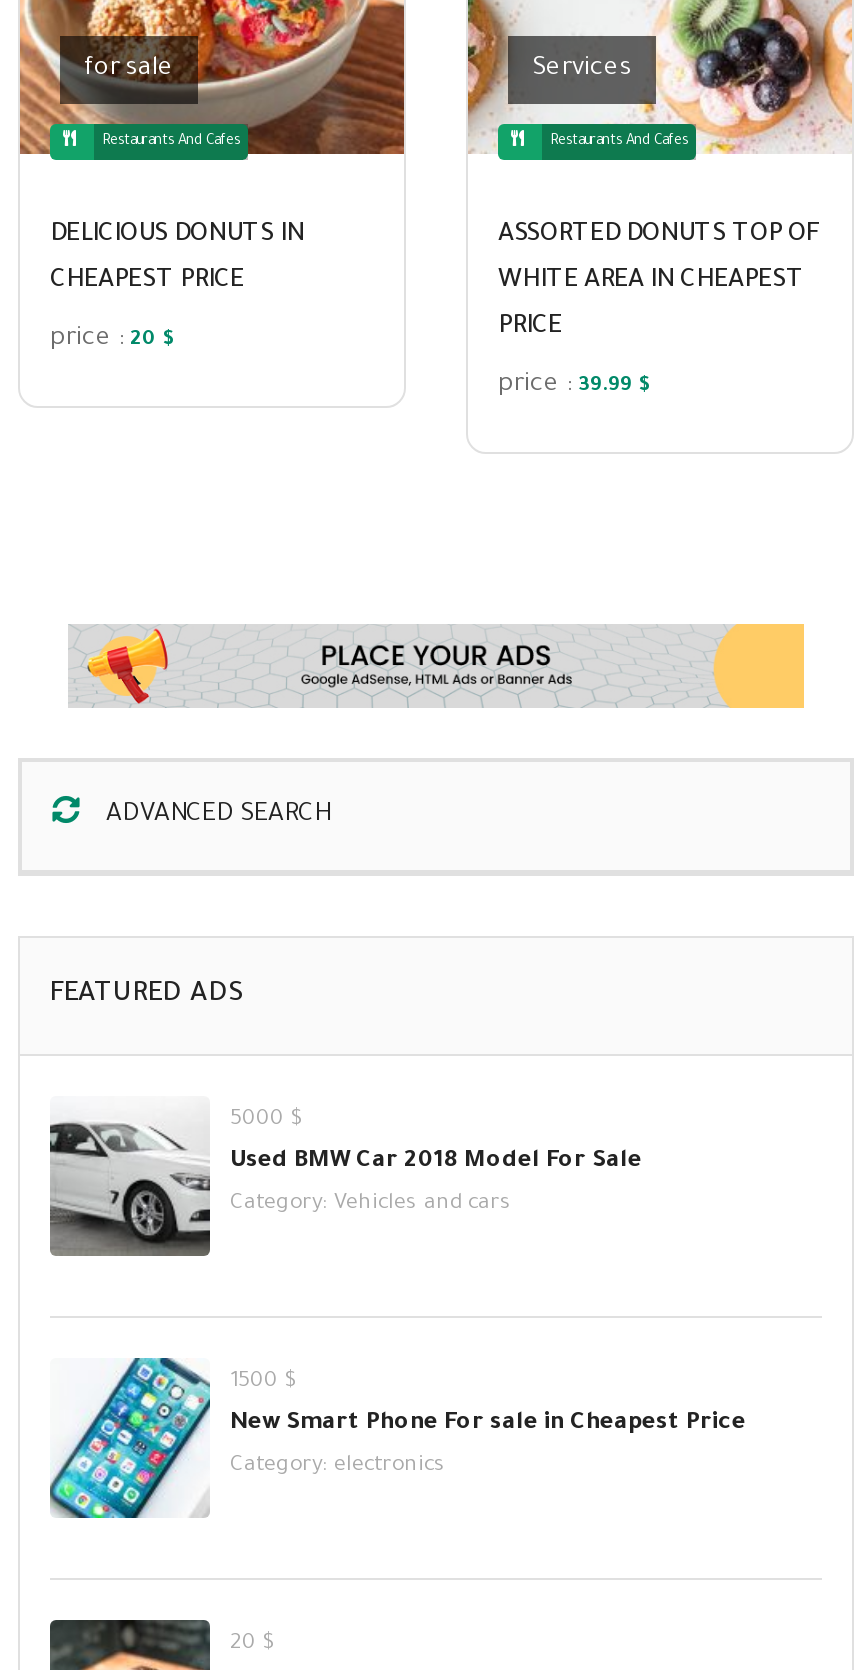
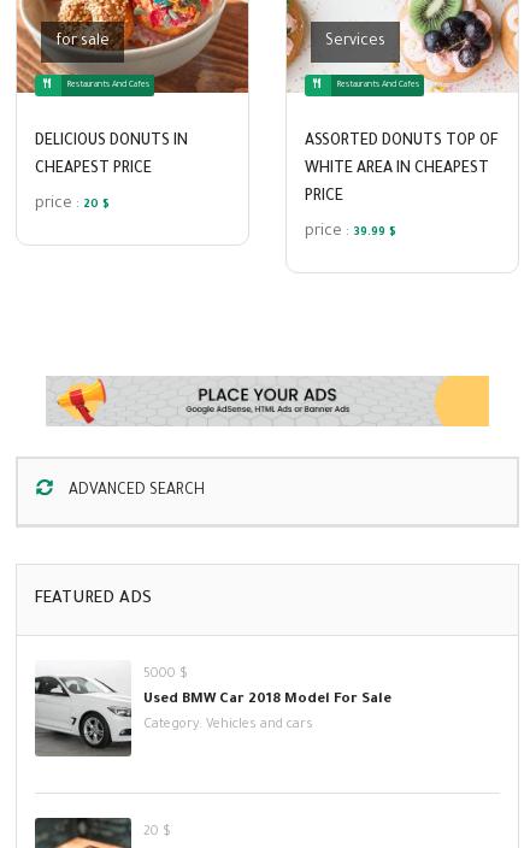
[50,1356,746,1520] [image] | 1500 $ | New Smart Phone For sale in Cheapest Price | Category: electronics -> none

